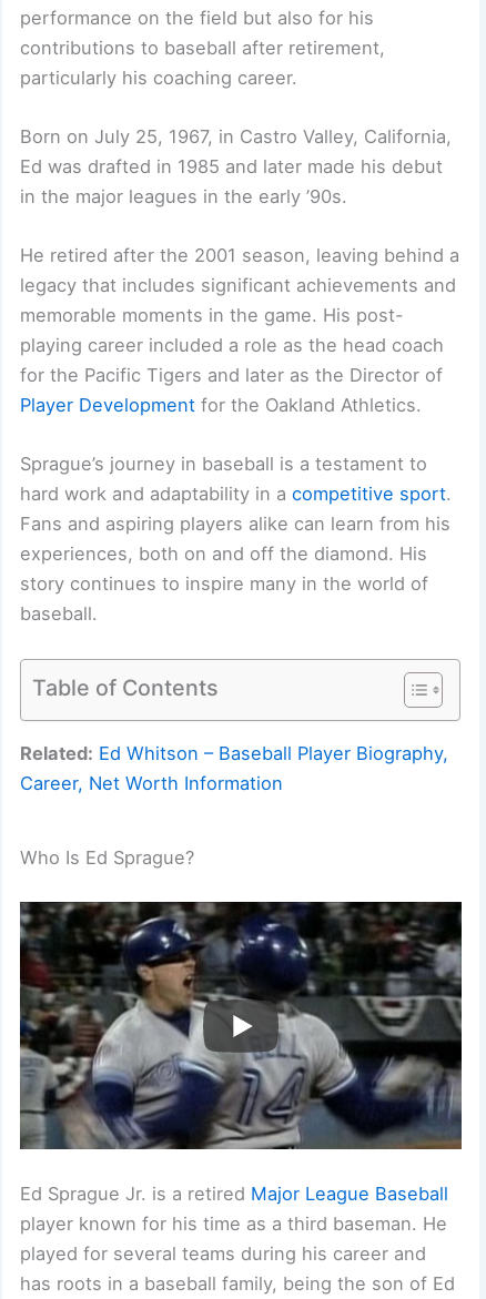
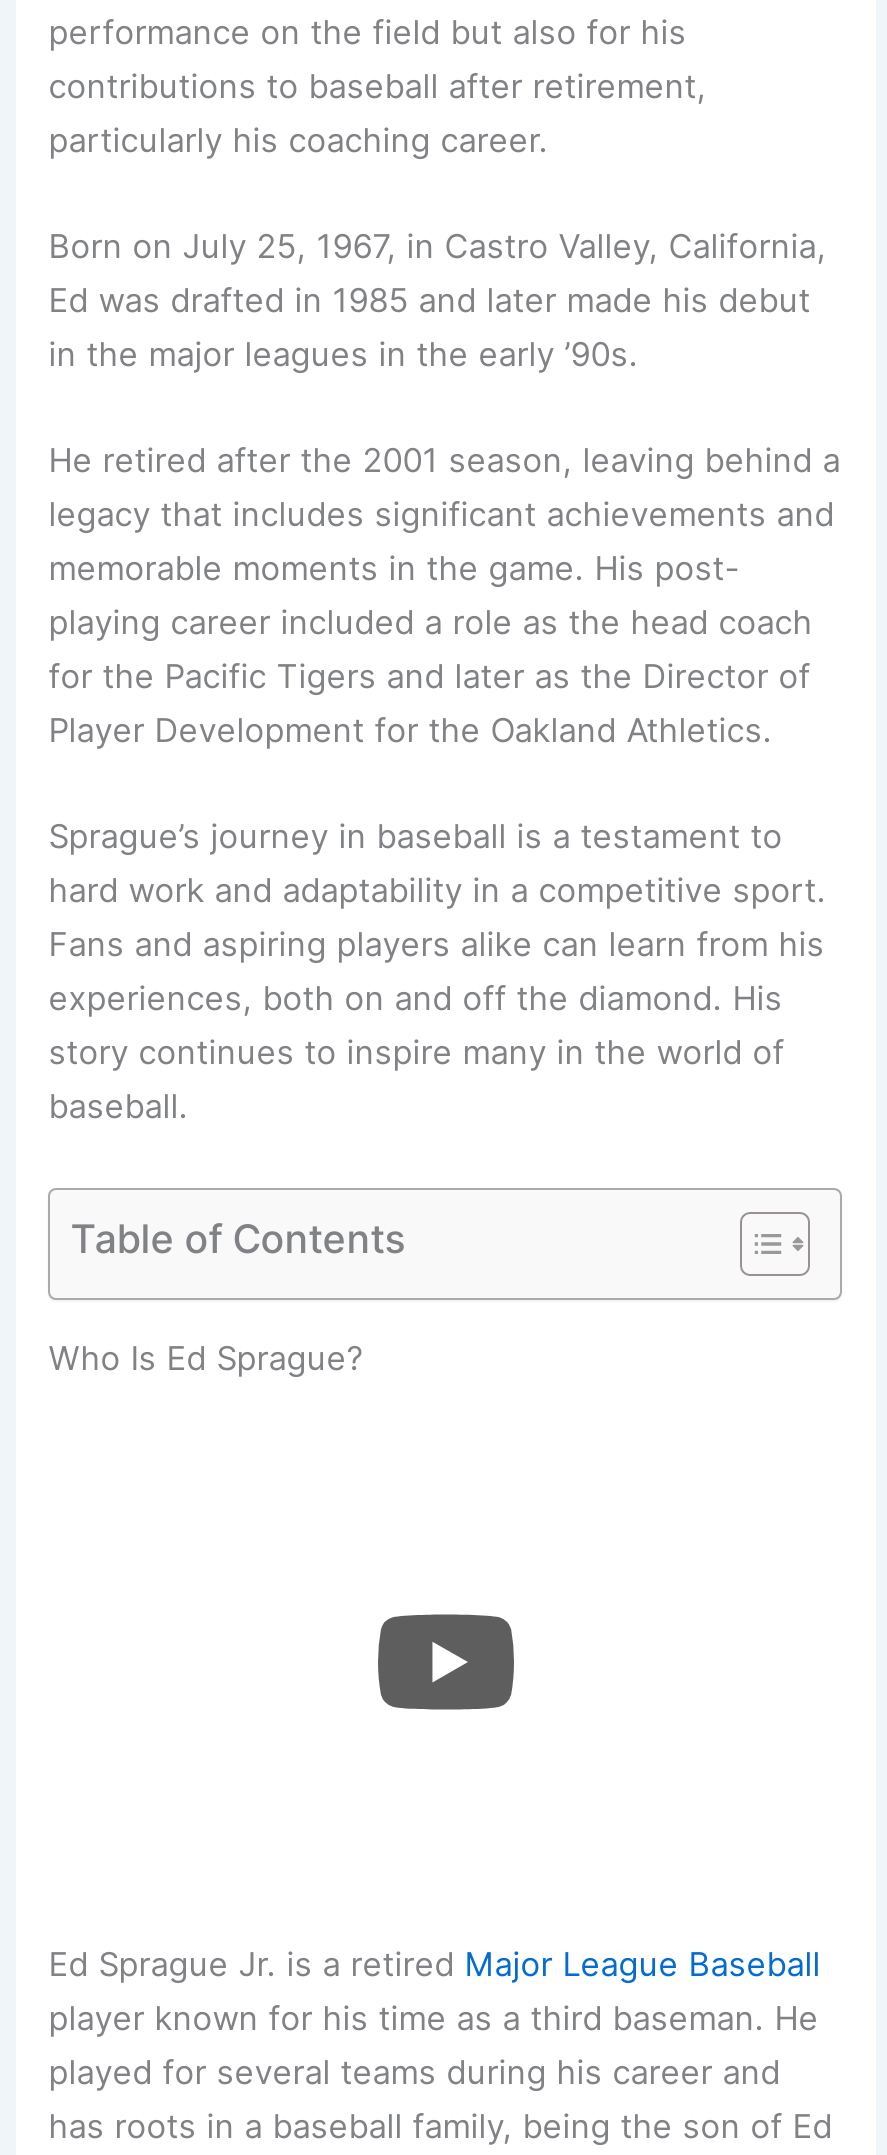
[20,742,449,794] Related: Ed Whitson – Baseball Player Biography, | Career, Net Worth Information -> none
[19,901,463,1150] [image] -> none

